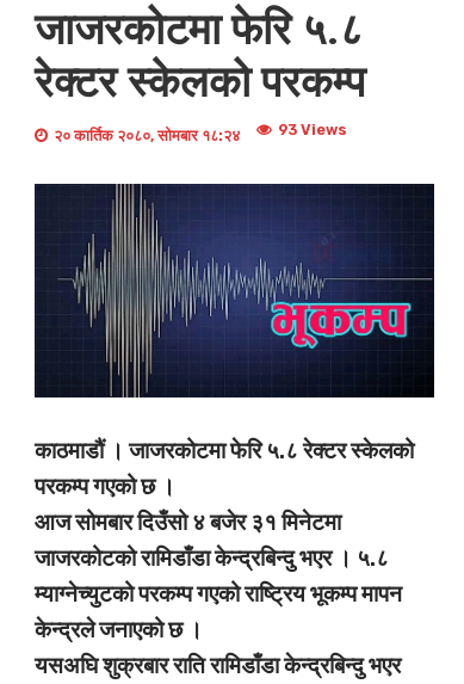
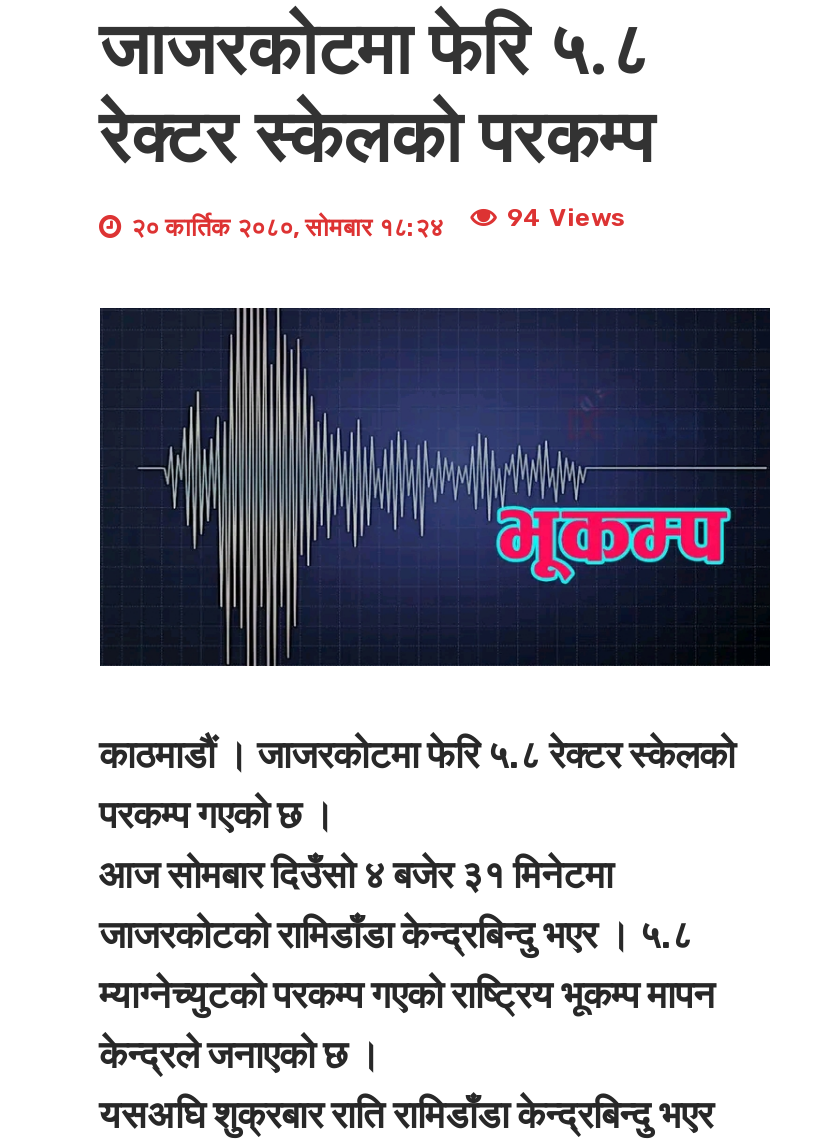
[277,120,347,138] 93 Views -> [507,201,627,231] 94 Views

